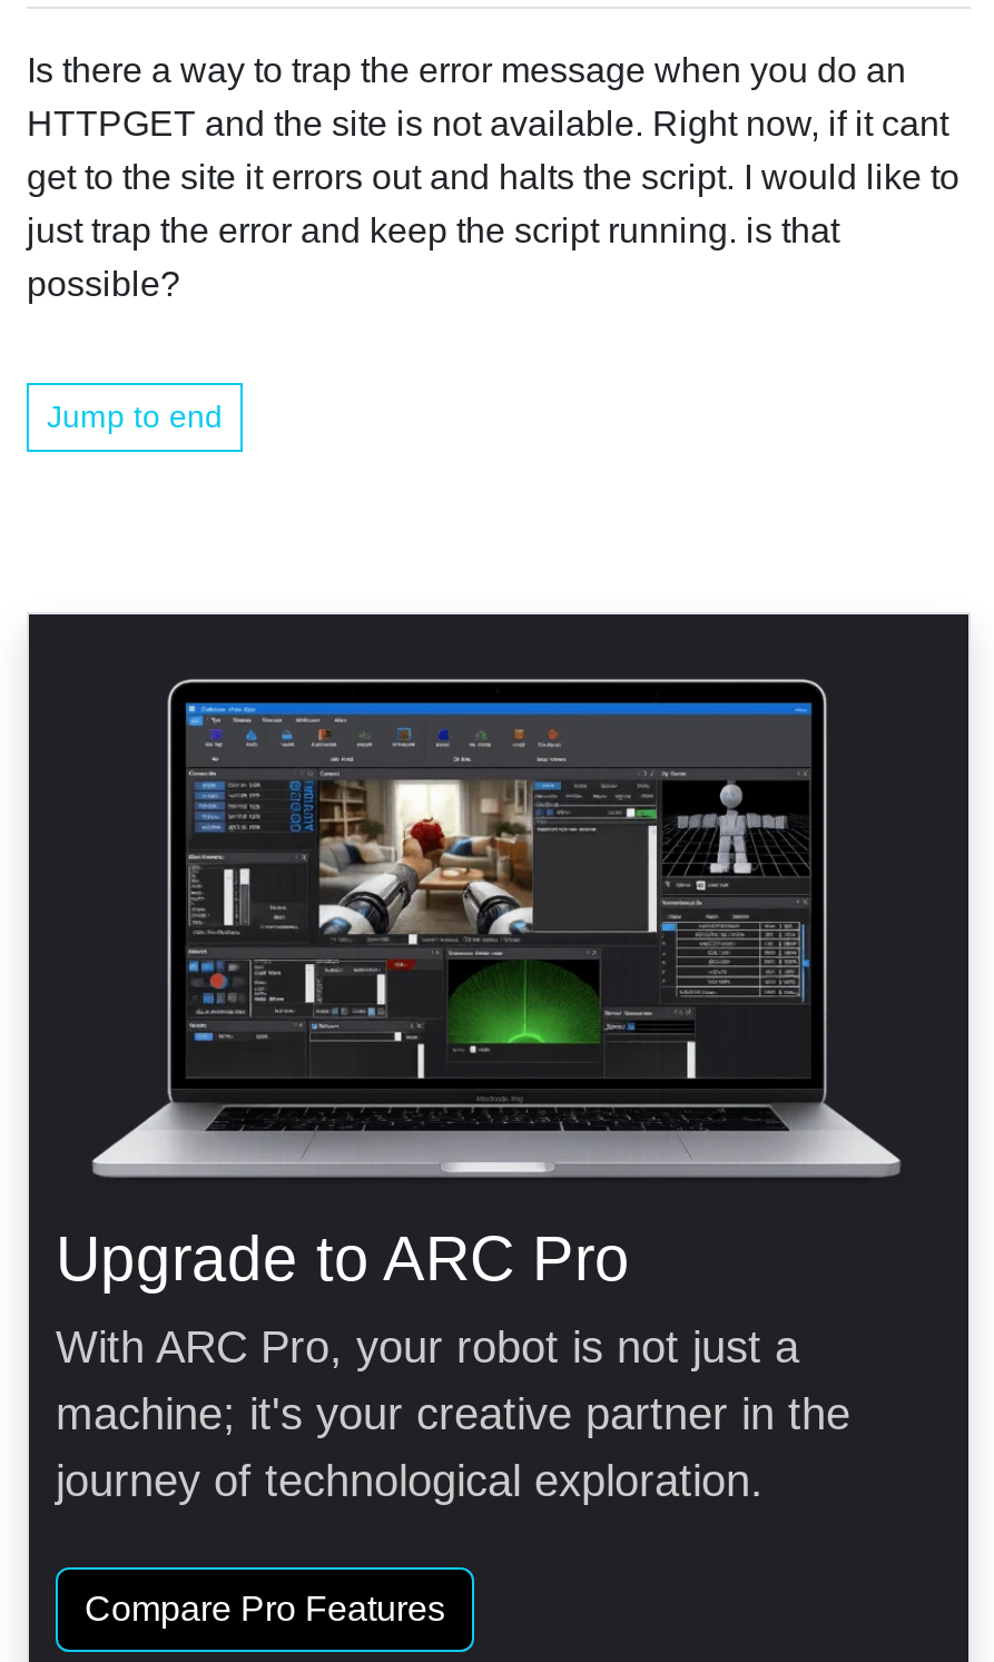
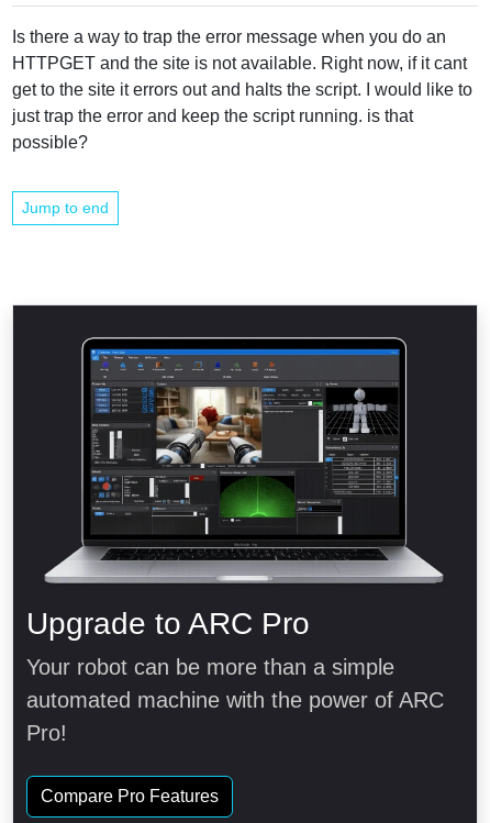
[56,1323,850,1506] With ARC Pro, your robot is not just a | machine; it's your creative partner in the | journey of technological exploration. -> [26,655,444,745] Your robot can be more than a simple | automated machine with the power of ARC | Pro!

